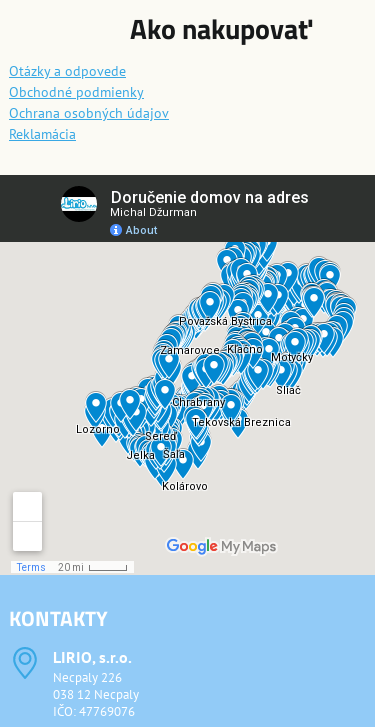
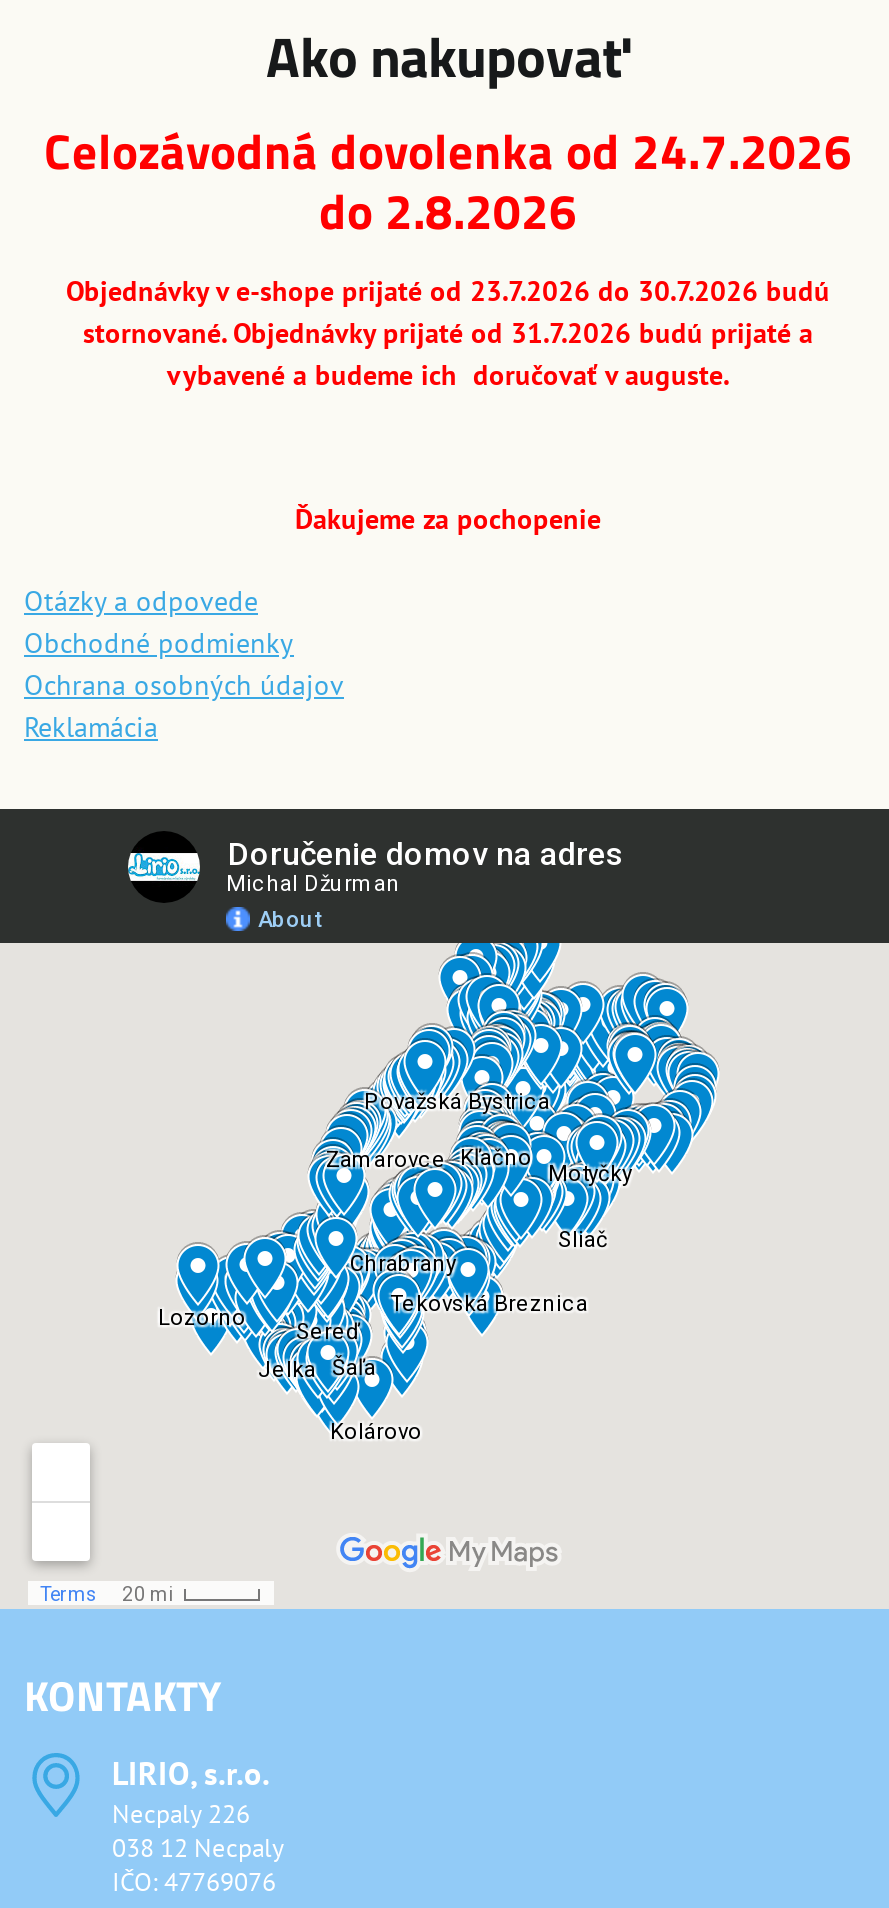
none -> [44,113,852,393] Celozávodná dovolenka od 24.7.2026 | do 2.8.2026 | Objednávky v e-shope prijaté od 23.7.2026 do 30.7.2026 budú | stornované. Objednávky prijaté od 31.7.2026 budú prijaté a | vybavené a budeme ich doručovať v auguste.
none -> [295,501,601,537] Ďakujeme za pochopenie

